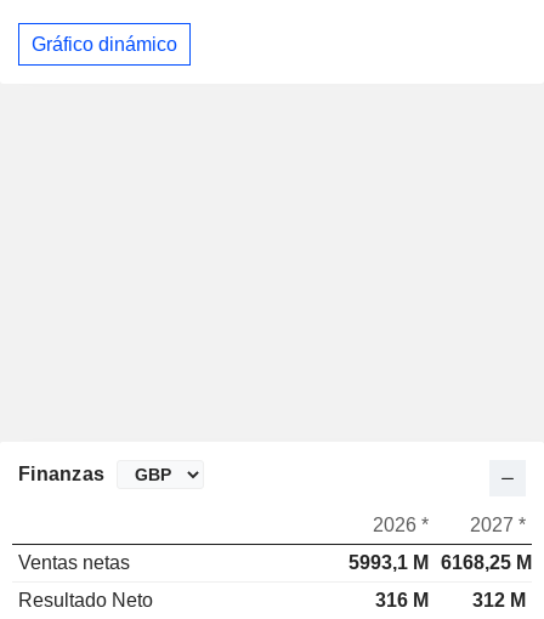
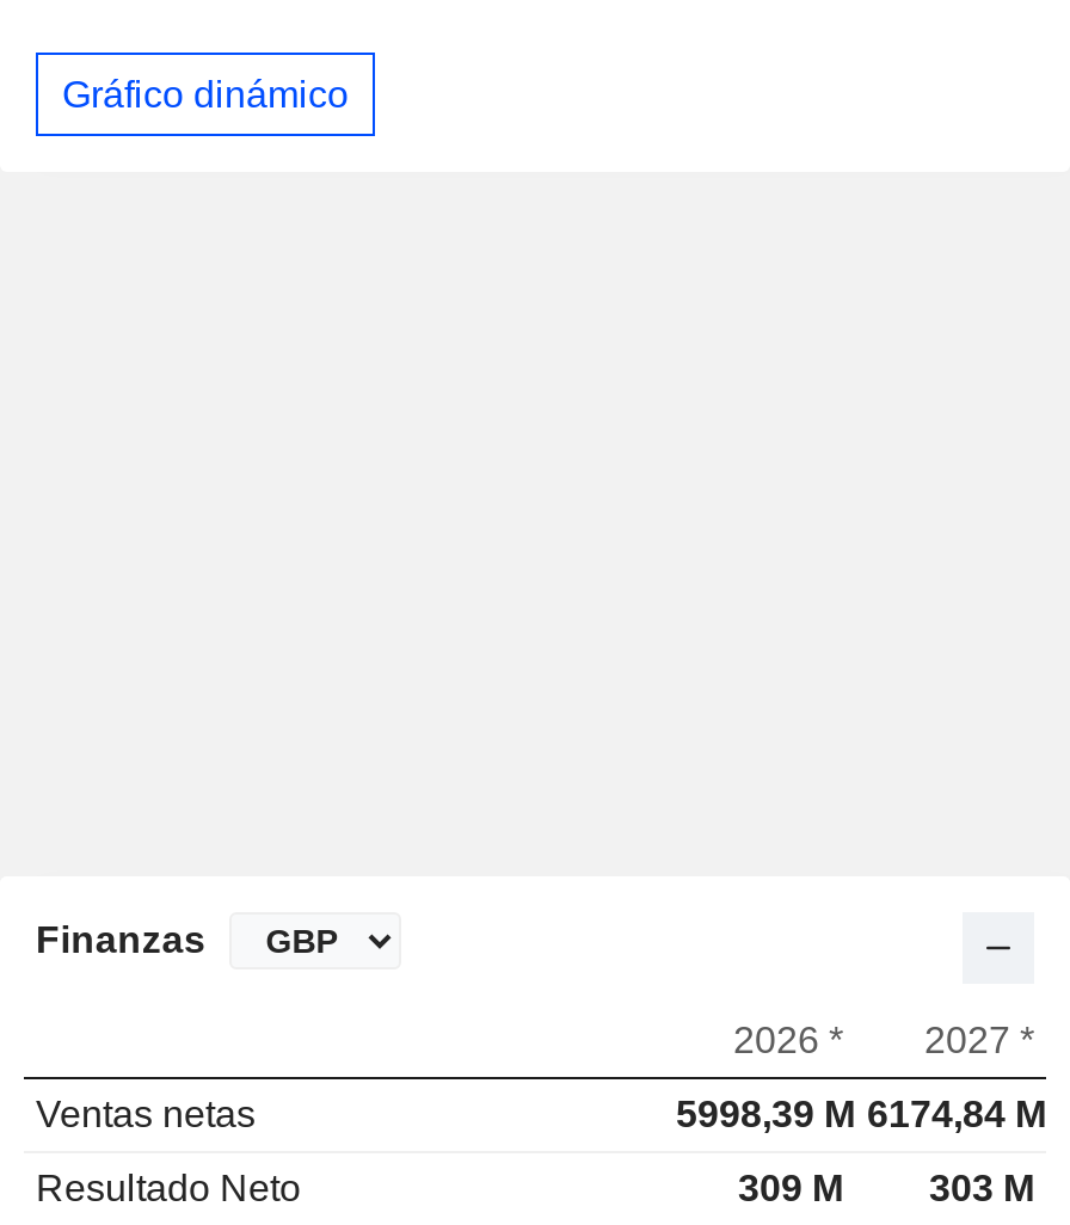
[348,553,532,573] 5993,1 M 6168,25 M -> [676,1095,1046,1135] 5998,39 M 6174,84 M
[375,590,429,611] 316 M -> [738,1169,843,1209] 309 M
[472,590,526,611] 312 M -> [929,1169,1034,1209] 303 M

